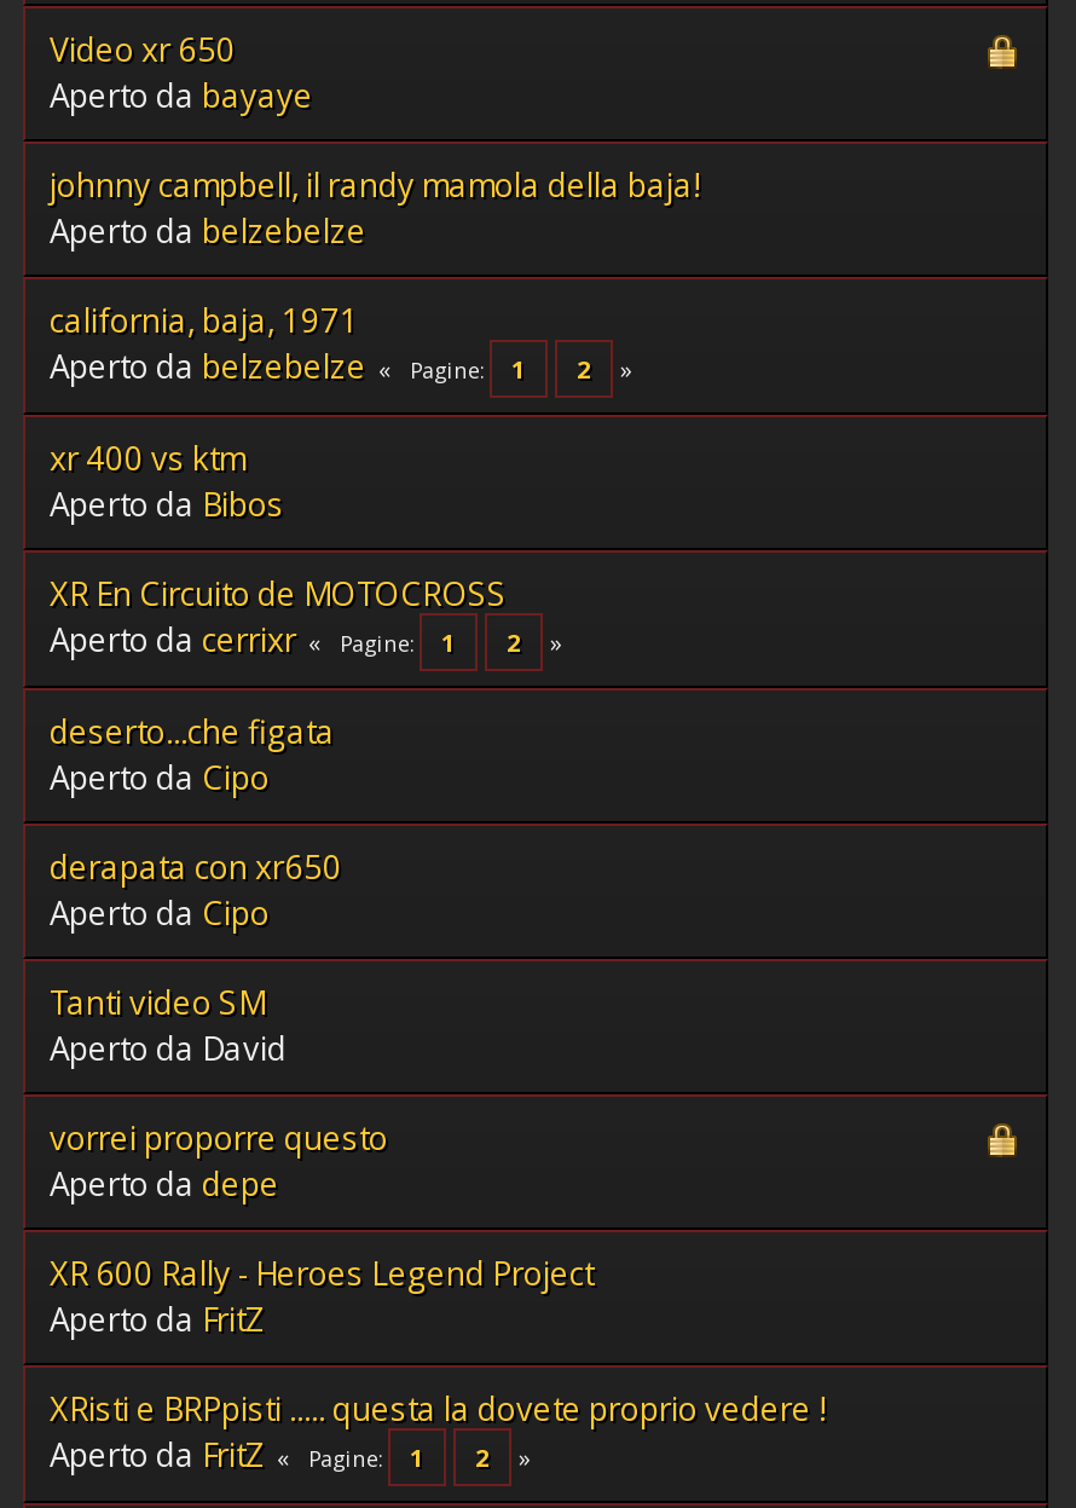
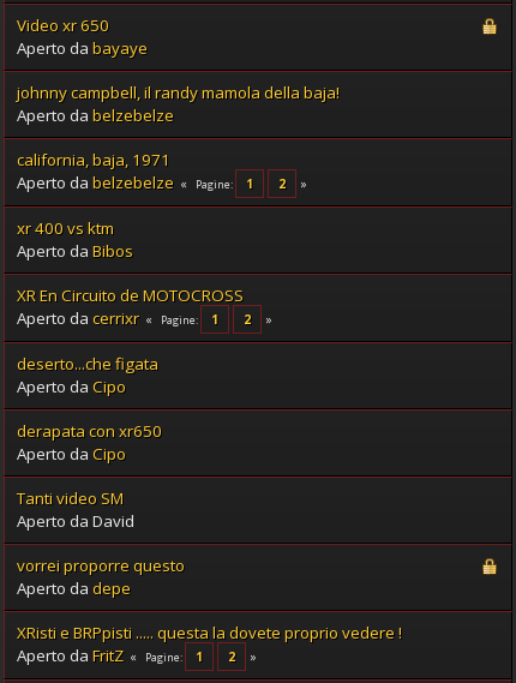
[50,1251,594,1340] XR 600 Rally - Heroes Legend Project | Aperto da FritZ -> none

